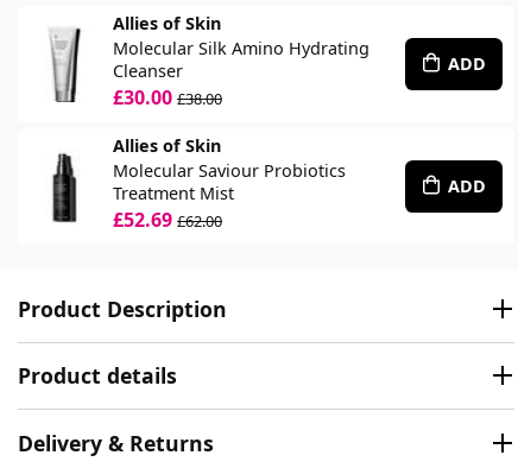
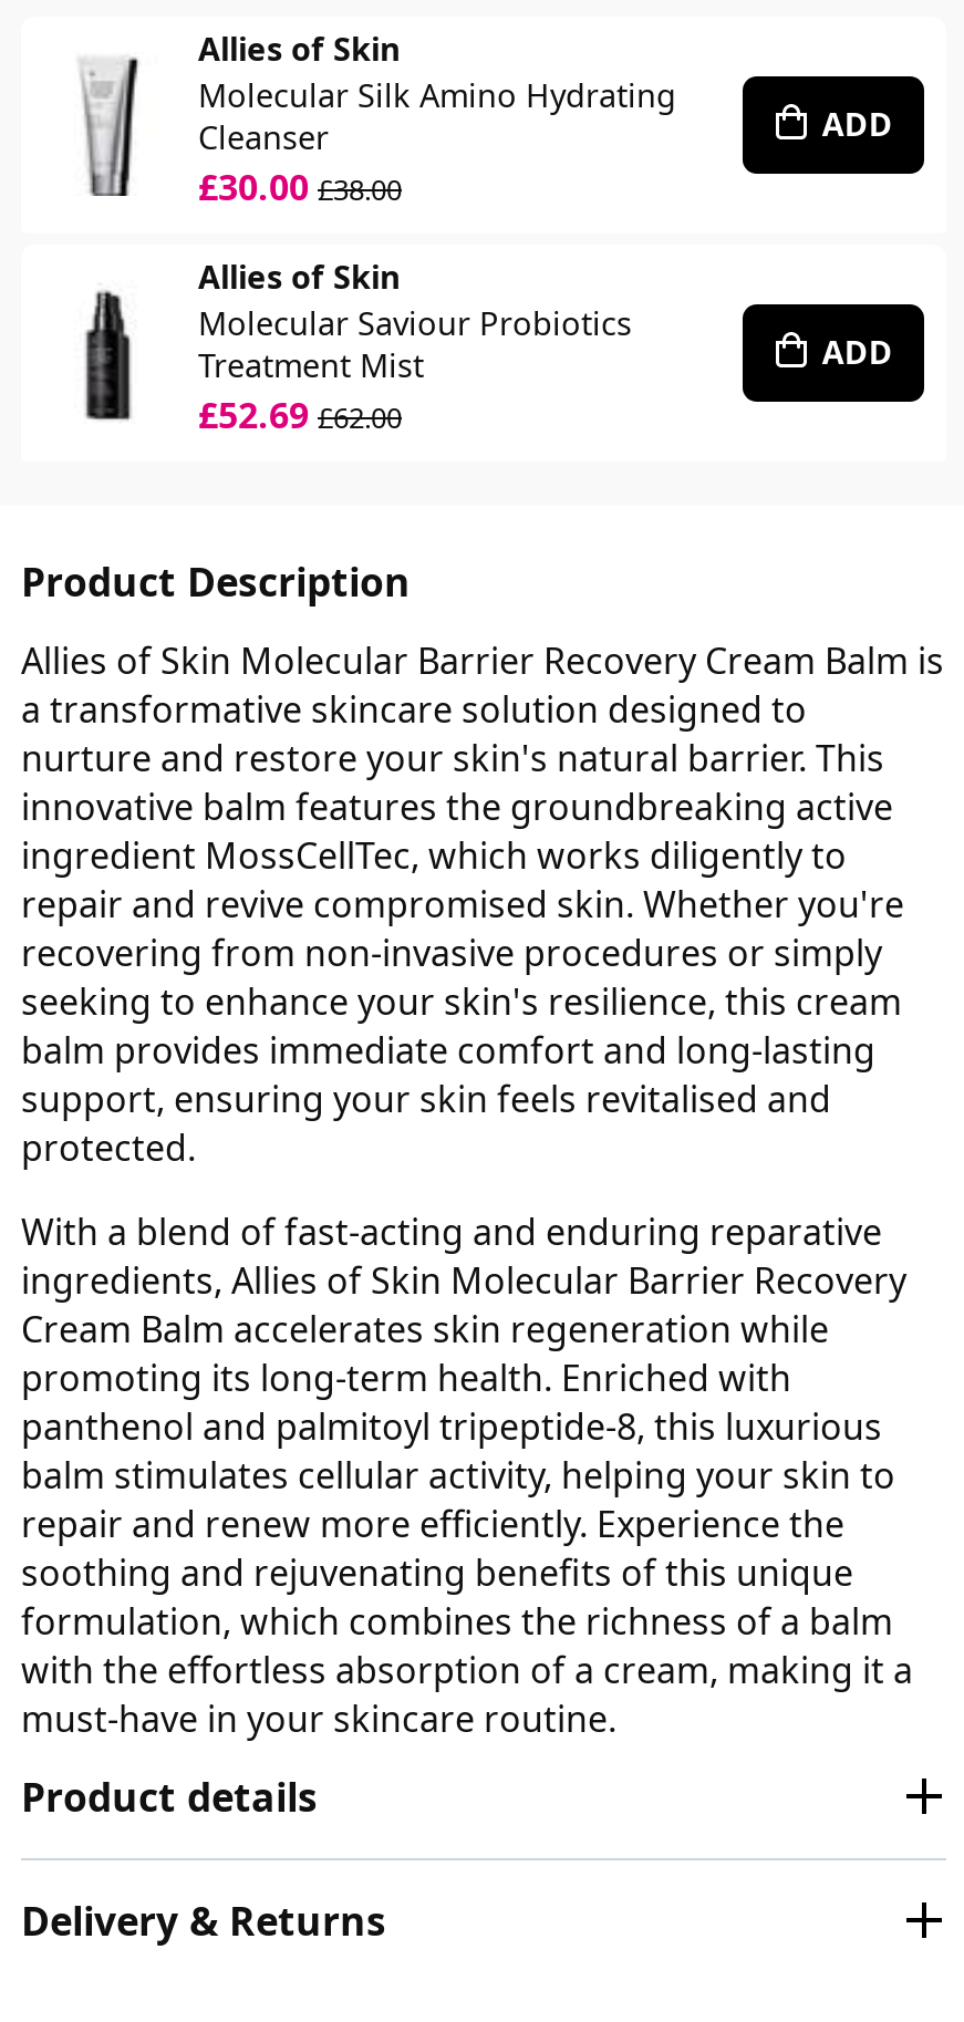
none -> [21,636,944,1743] Allies of Skin Molecular Barrier Recovery Cream Balm is | a transformative skincare solution designed to | nurture and restore your skin's natural barrier. This | innovative balm features the groundbreaking active | ingredient MossCellTec, which works diligently to | repair and revive compromised skin. Whether you're | recovering from non-invasive procedures or simply | seeking to enhance your skin's resilience, this cream | balm provides immediate comfort and long-lasting | support, ensuring your skin feels revitalised and | protected. | With a blend of fast-acting and enduring reparative | ingredients, Allies of Skin Molecular Barrier Recovery | Cream Balm accelerates skin regeneration while | promoting its long-term health. Enriched with | panthenol and palmitoyl tripeptide-8, this luxurious | balm stimulates cellular activity, helping your skin to | repair and renew more efficiently. Experience the | soothing and rejuvenating benefits of this unique | formulation, which combines the richness of a balm | with the effortless absorption of a cream, making it a | must-have in your skincare routine.

